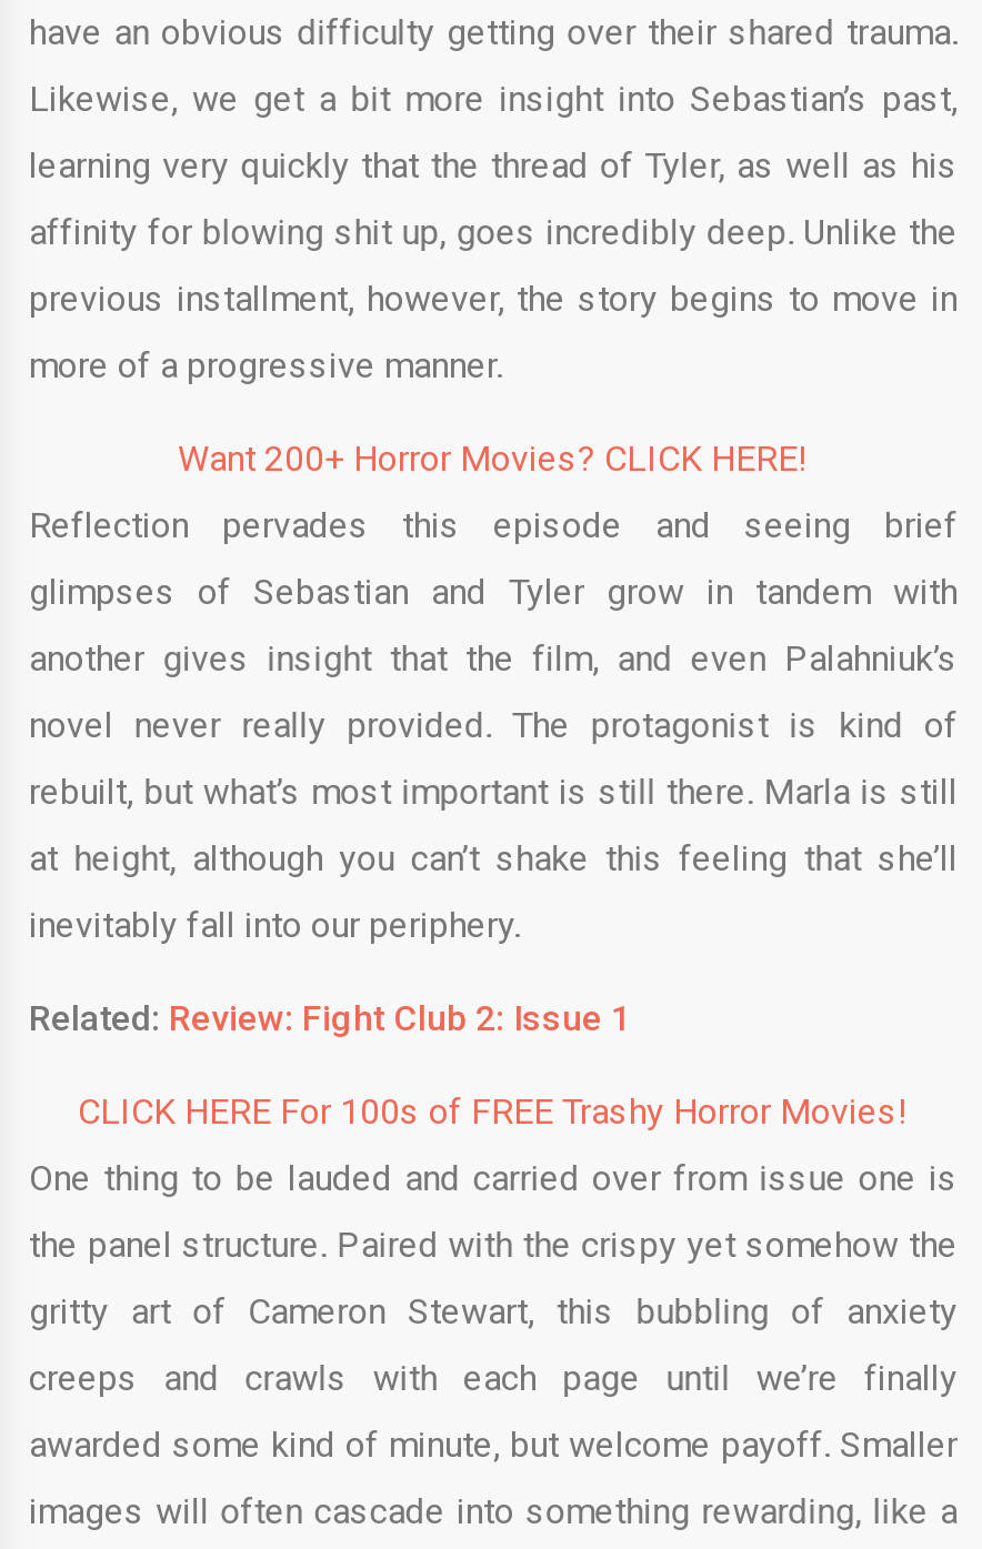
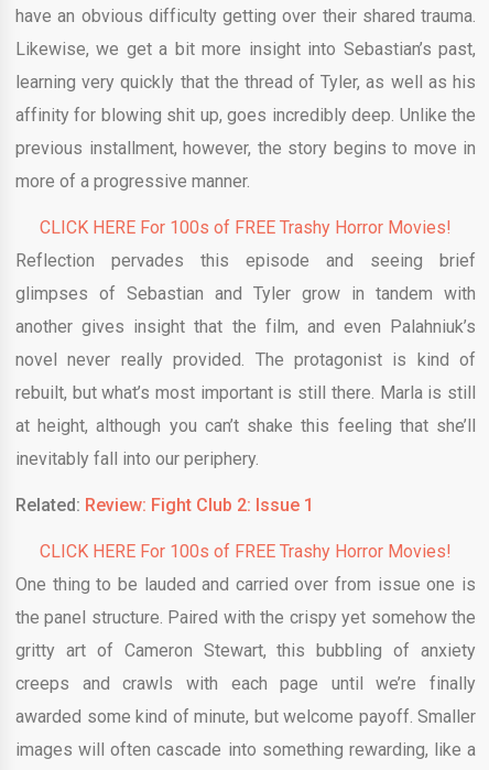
[178,438,809,480] Want 200+ Horror Movies? CLICK HERE! -> [40,217,452,238] CLICK HERE For 100s of FREE Trashy Horror Movies!

